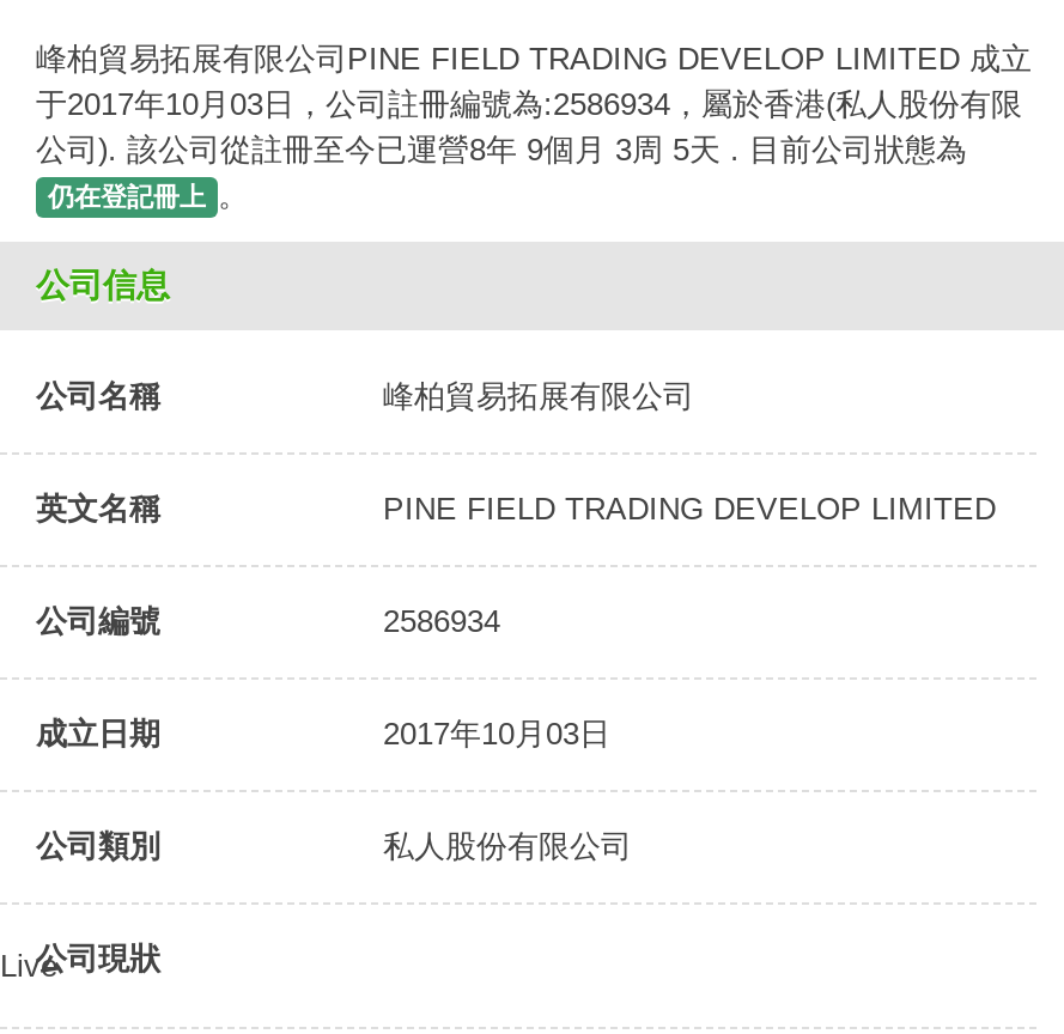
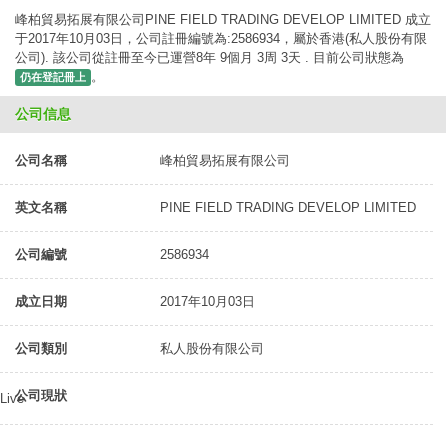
[36,132,967,168] 公司). 該公司從註冊至今已運營8年 9個月 3周 5天 . 目前公司狀態為 -> [15,50,404,65] 公司). 該公司從註冊至今已運營8年 9個月 3周 3天 . 目前公司狀態為

